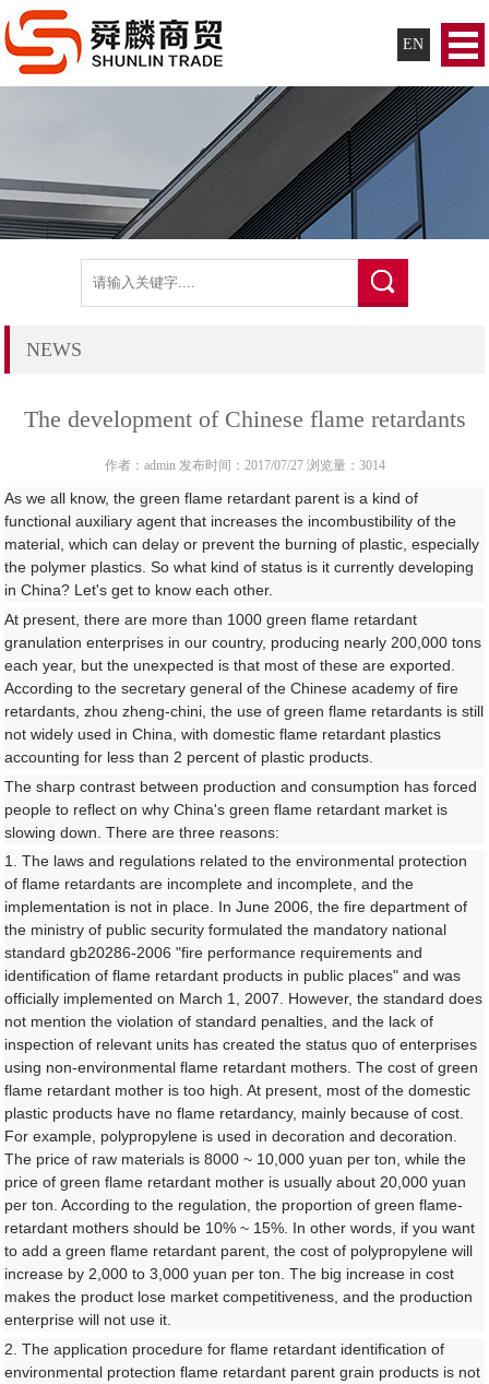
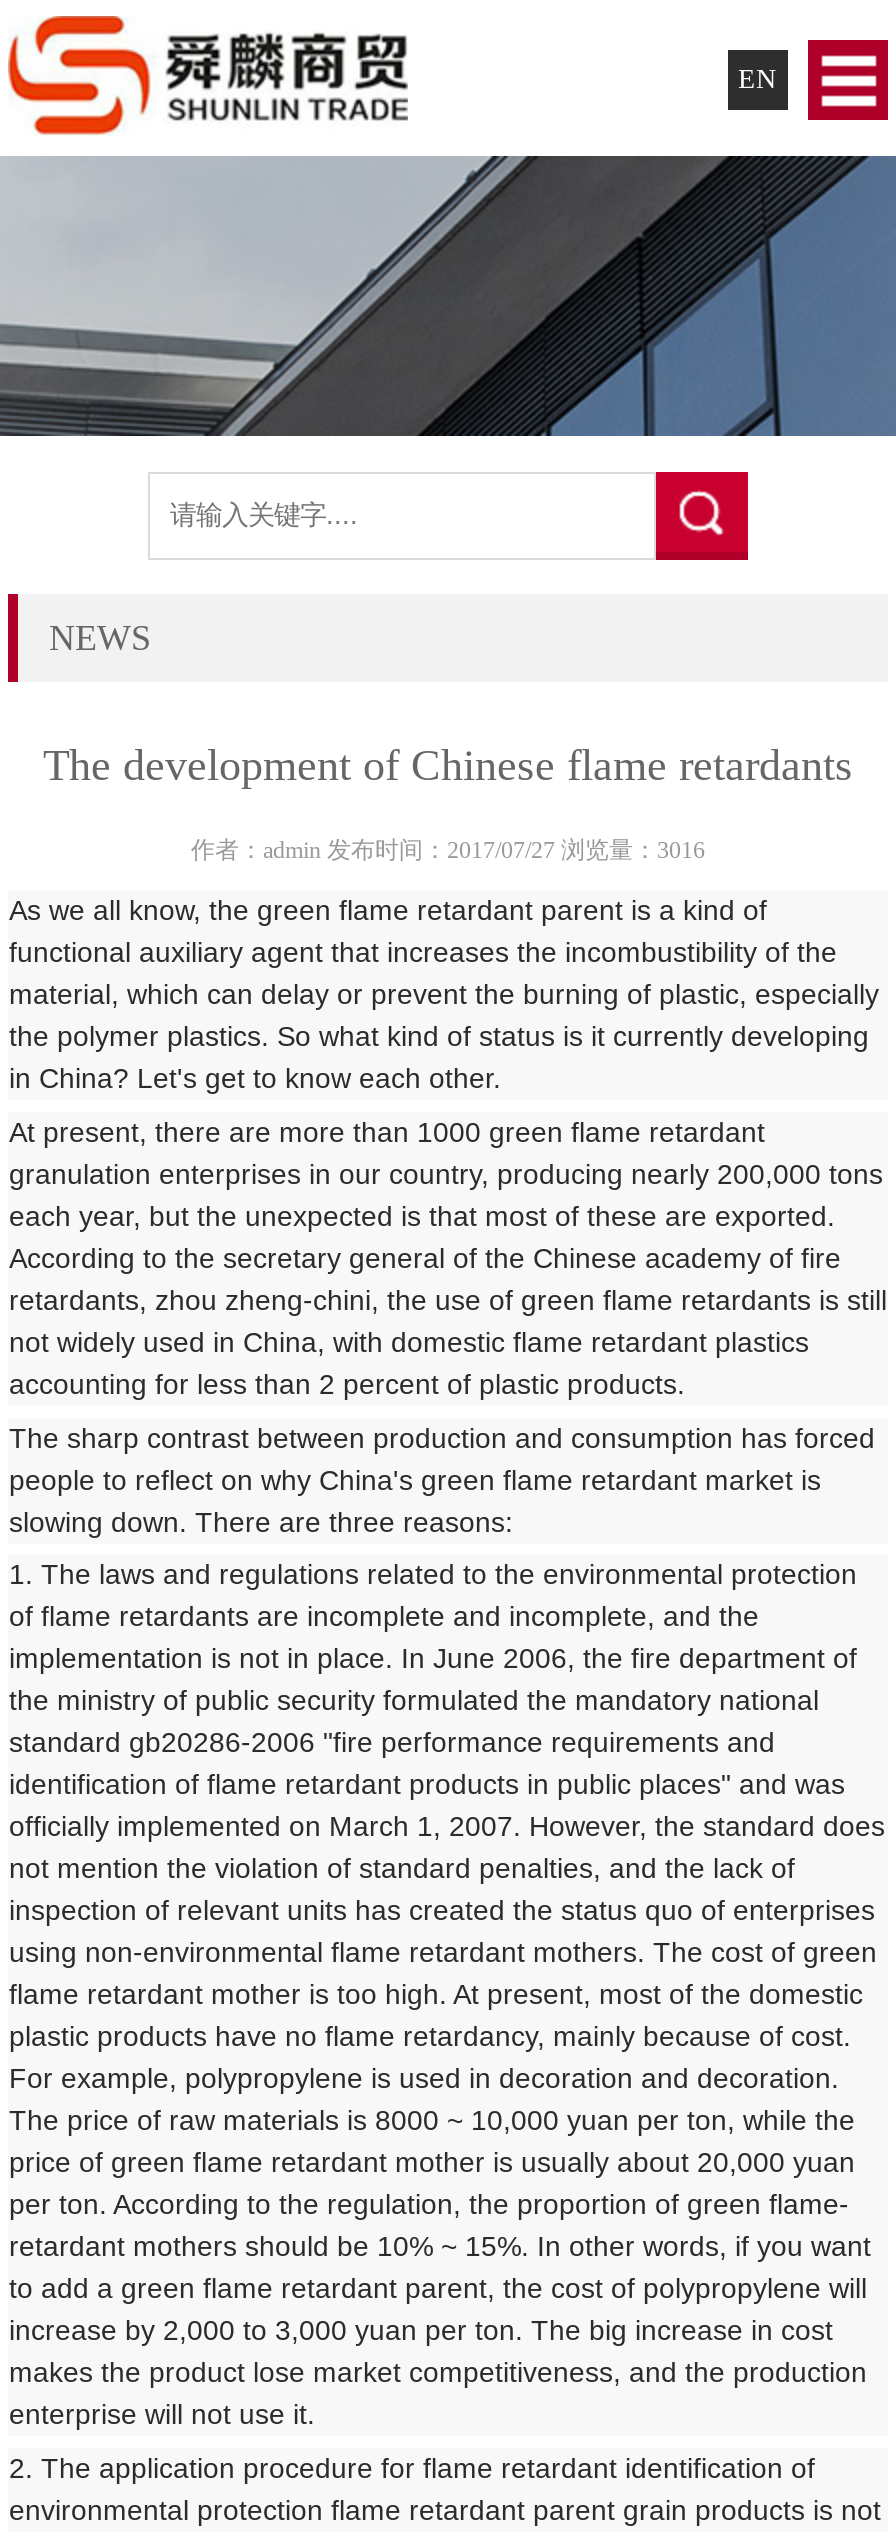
[104,458,385,474] 作者：admin 发布时间：2017/07/27 浏览量：3014 -> [191,837,705,865] 作者：admin 发布时间：2017/07/27 浏览量：3016

